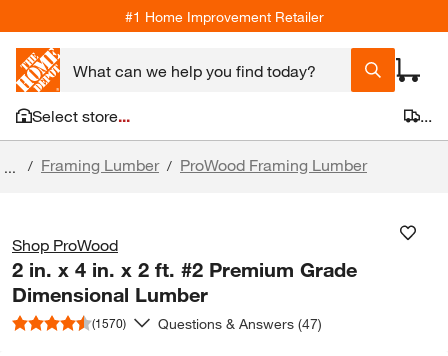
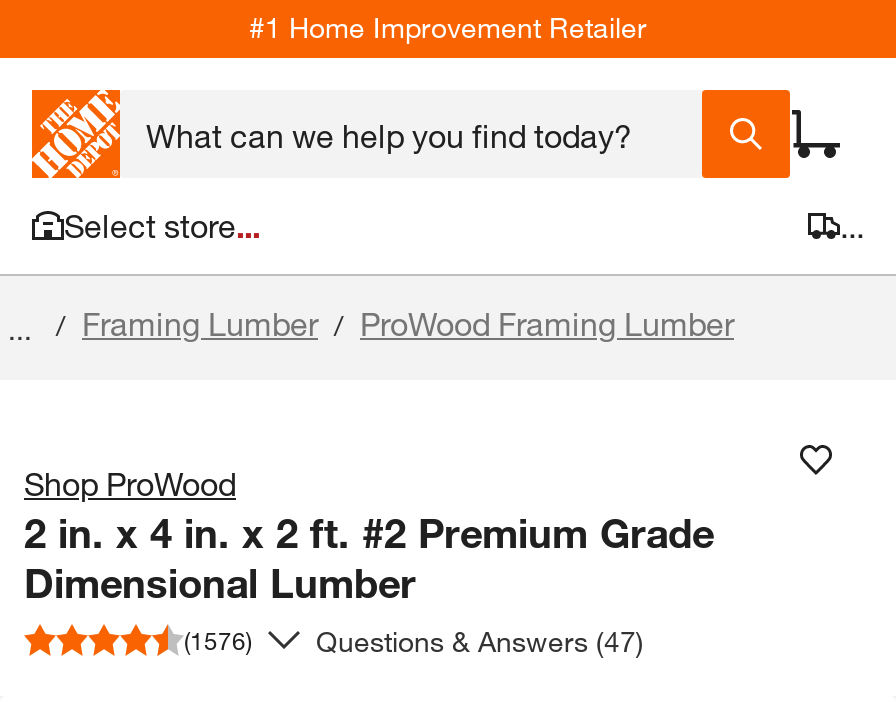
[92,314,322,331] (1570) Questions & Answers (47) -> [184,623,644,657] (1576) Questions & Answers (47)

